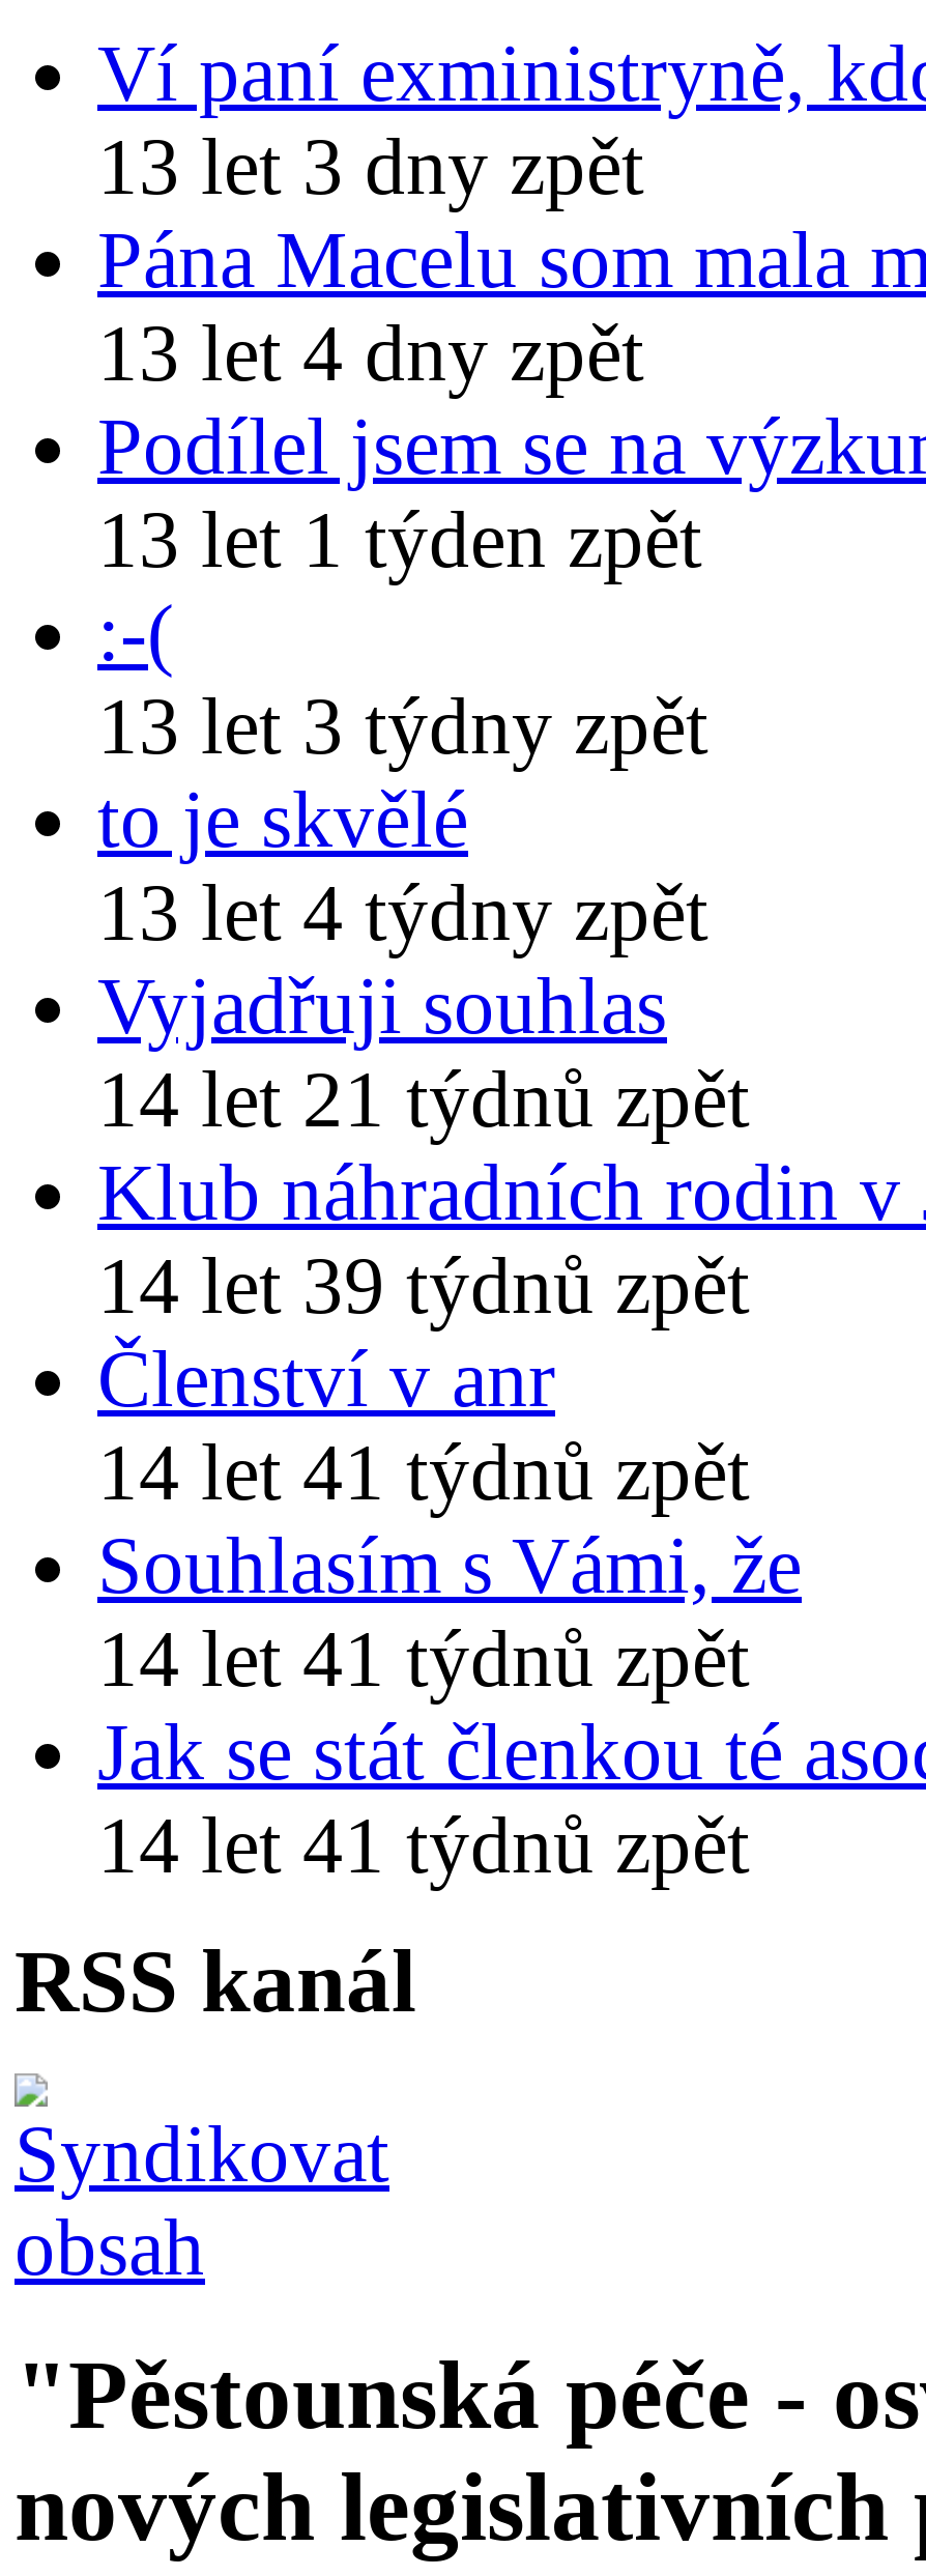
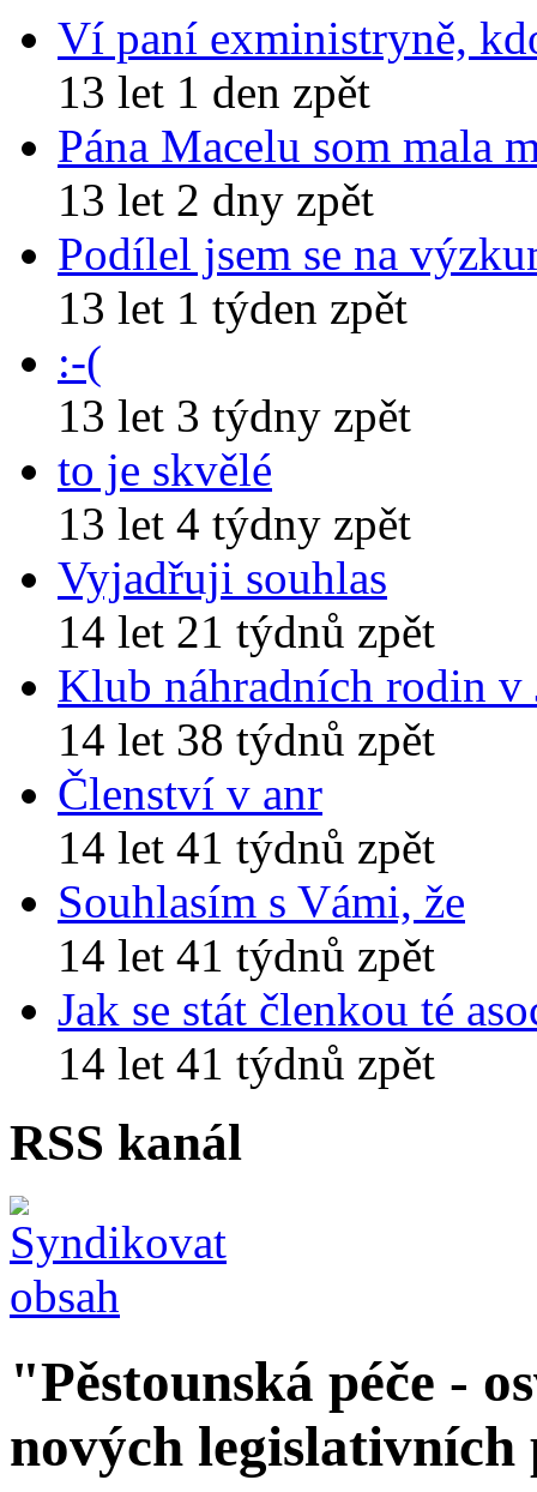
[97,120,644,209] 13 let 3 dny zpět -> [58,65,370,117] 13 let 1 den zpět
[97,307,644,396] 13 let 4 dny zpět -> [58,173,374,225] 13 let 2 dny zpět
[97,1239,750,1328] 14 let 39 týdnů zpět -> [58,713,435,765] 14 let 38 týdnů zpět

